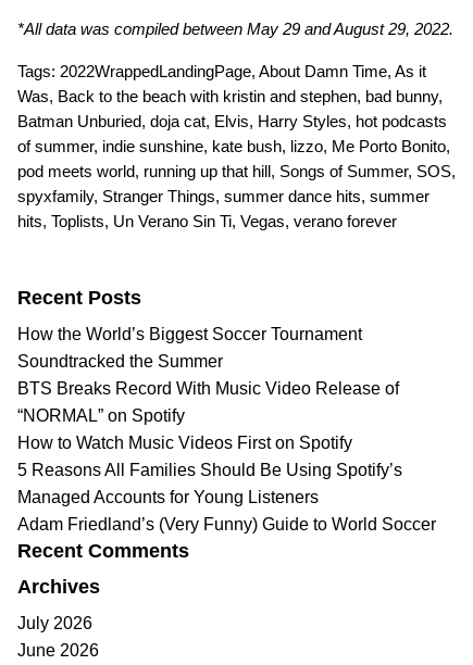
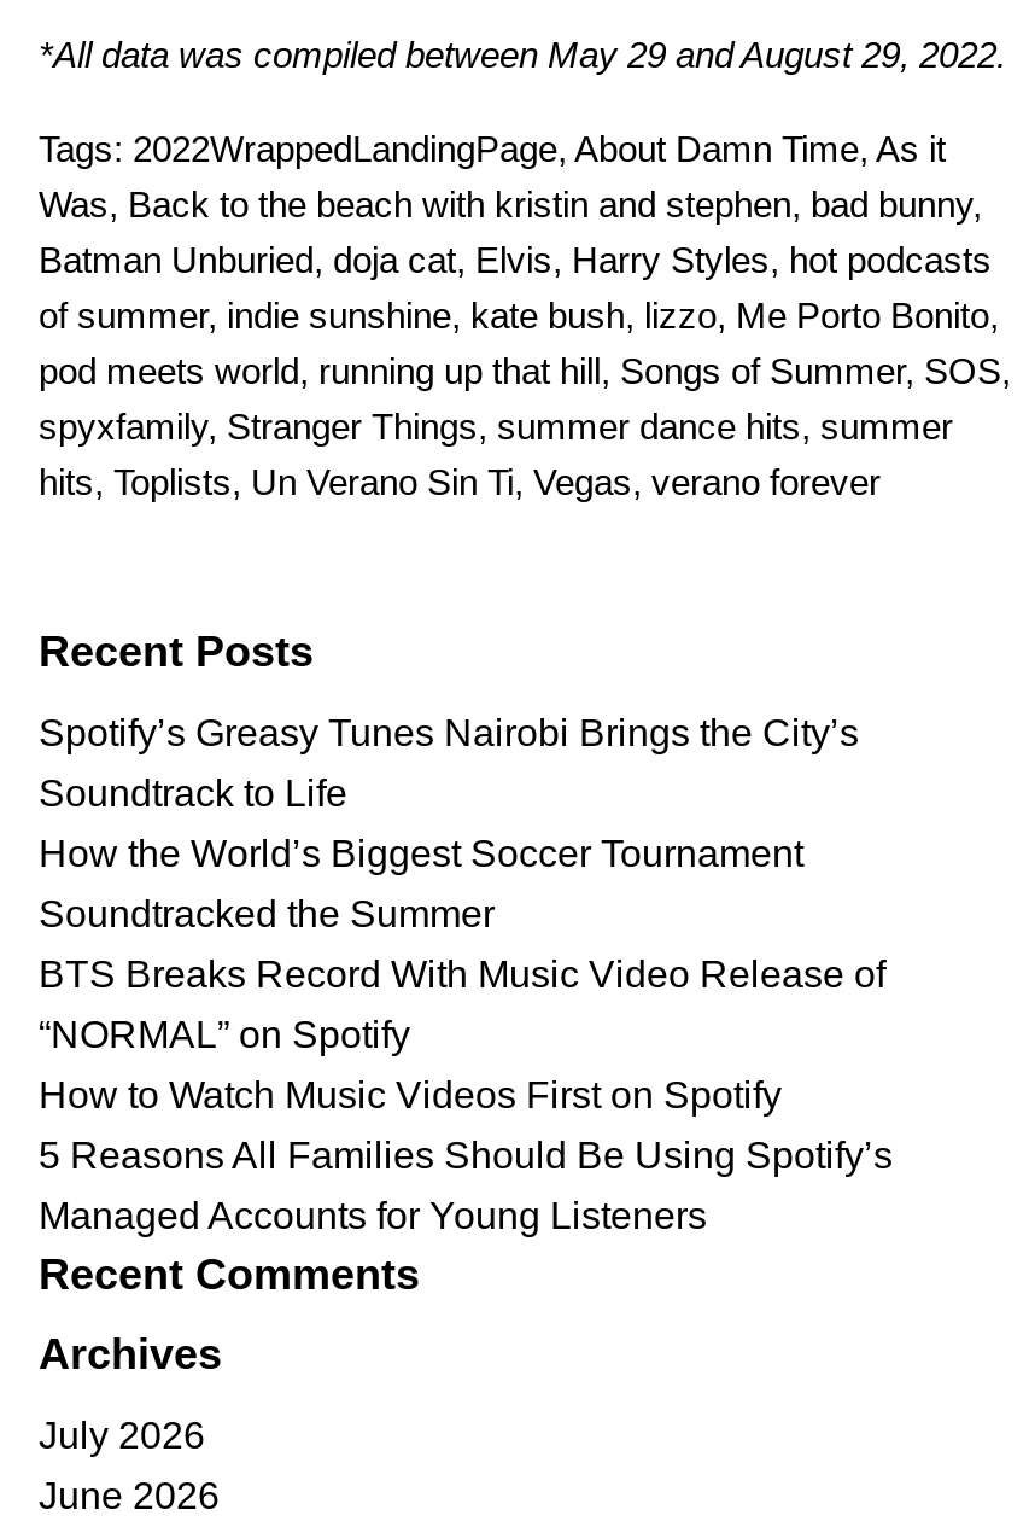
none -> [39,711,859,813] Spotify’s Greasy Tunes Nairobi Brings the City’s | Soundtrack to Life
moved [17,324,402,506] -> [39,832,893,1235]: How the World’s Biggest Soccer Tournament | Soundtracked the Summer | BTS Breaks Record With Music Video Release of | “NORMAL” on Spotify | How to Watch Music Videos First on Spotify | 5 Reasons All Families Should Be Using Spotify’s | Managed Accounts for Young Listeners
[17,515,436,533] Adam Friedland’s (Very Funny) Guide to World Soccer -> none

